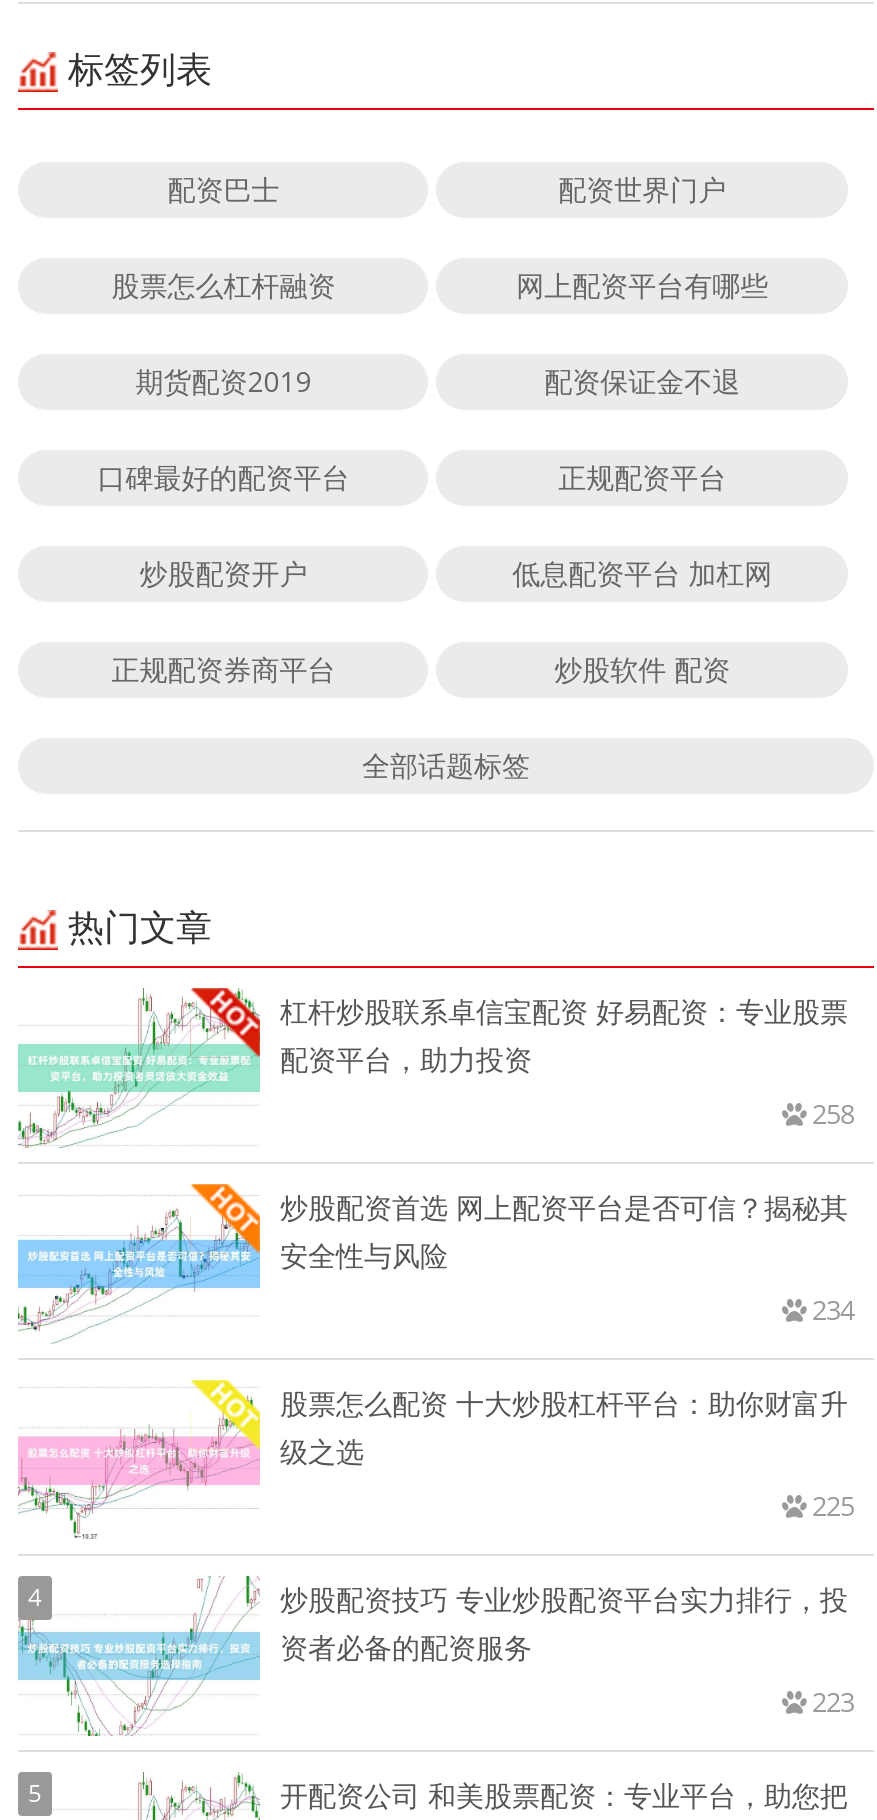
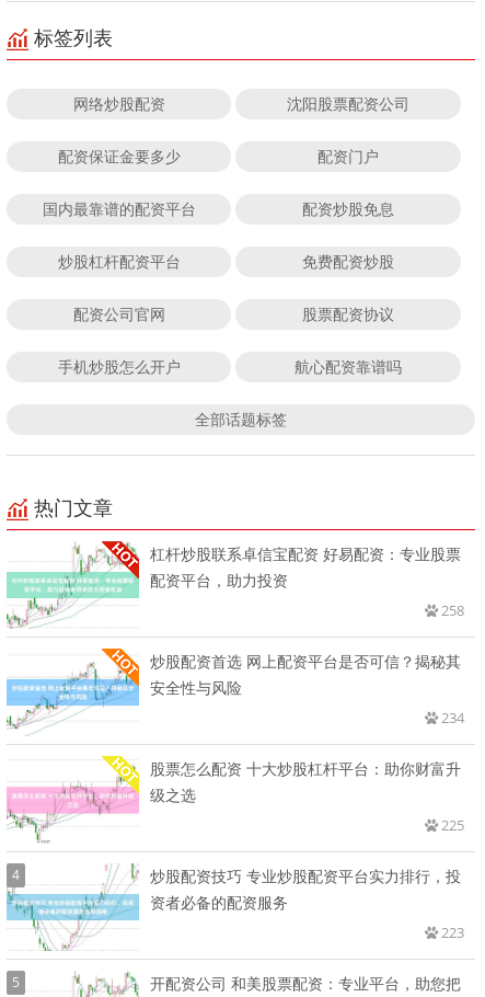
[167,170,726,208] 配资巴士 | 配资世界门户 -> [73,93,410,114] 网络炒股配资 | 沈阳股票配资公司
[111,266,768,304] 股票怎么杠杆融资 | 网上配资平台有哪些 -> [58,146,379,167] 配资保证金要多少 | 配资门户
[135,362,740,400] 期货配资2019 | 配资保证金不退 -> [42,198,394,219] 国内最靠谱的配资平台 | 配资炒股免息
[97,458,726,496] 口碑最好的配资平台 | 正规配资平台 -> [58,251,394,272] 炒股杠杆配资平台 | 免费配资炒股
[139,554,772,592] 炒股配资开户 | 低息配资平台 加杠网 -> [73,304,394,324] 配资公司官网 | 股票配资协议
[111,650,730,688] 正规配资券商平台 | 炒股软件 配资 -> [58,356,402,377] 手机炒股怎么开户 | 航心配资靠谱吗

